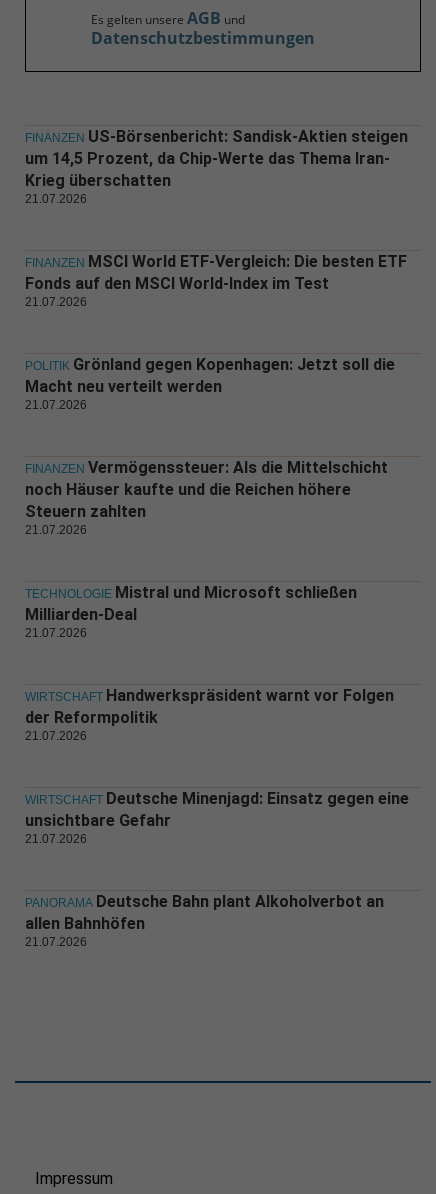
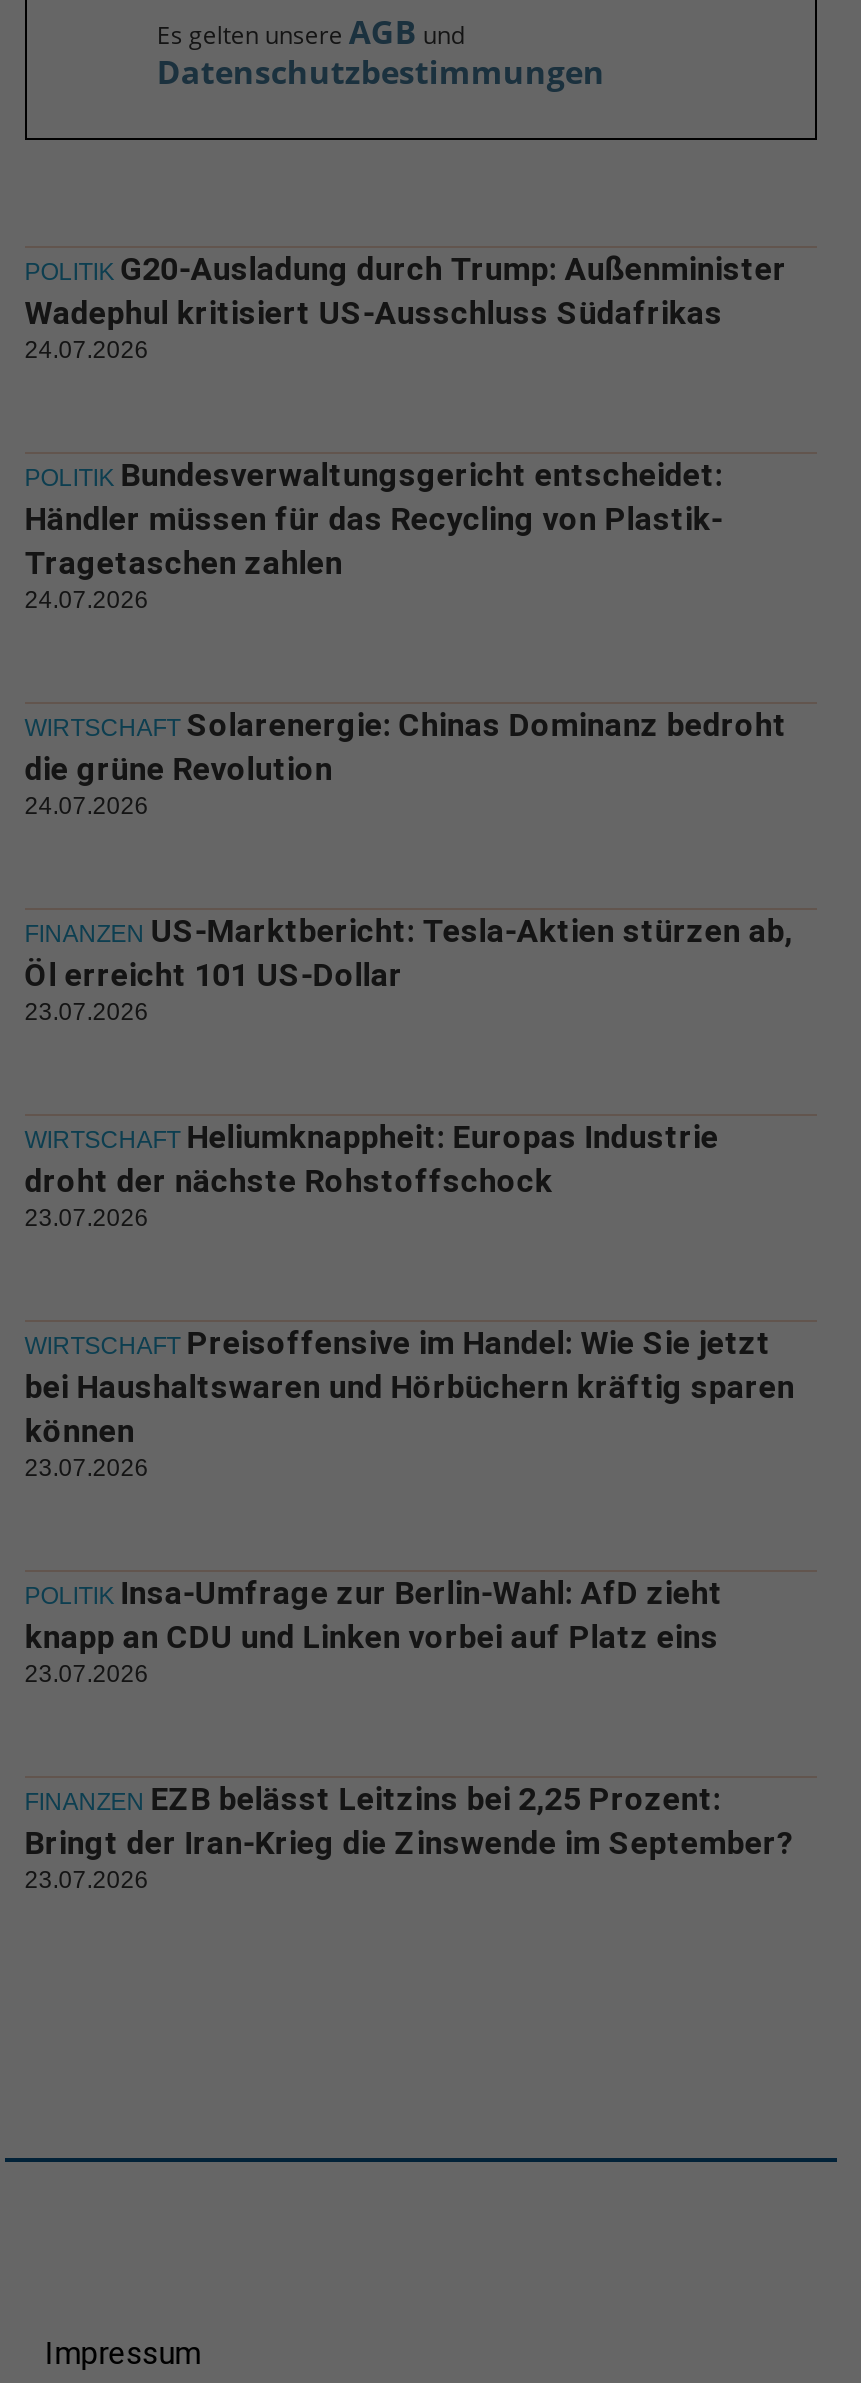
[25,127,408,206] FINANZEN US-Börsenbericht: Sandisk-Aktien steigen | um 14,5 Prozent, da Chip-Werte das Thema Iran- | Krieg überschatten | 21.07.2026 -> [24,250,786,364] POLITIK G20-Ausladung durch Trump: Außenminister | Wadephul kritisiert US-Ausschluss Südafrikas | 24.07.2026
[25,252,407,309] FINANZEN MSCI World ETF-Vergleich: Die besten ETF | Fonds auf den MSCI World-Index im Test | 21.07.2026 -> [24,456,722,614] POLITIK Bundesverwaltungsgericht entscheidet: | Händler müssen für das Recycling von Plastik- | Tragetaschen zahlen | 24.07.2026
[25,355,395,412] POLITIK Grönland gegen Kopenhagen: Jetzt soll die | Macht neu verteilt werden | 21.07.2026 -> [24,706,786,820] WIRTSCHAFT Solarenergie: Chinas Dominanz bedroht | die grüne Revolution | 24.07.2026
[25,458,388,537] FINANZEN Vermögenssteuer: Als die Mittelschicht | noch Häuser kaufte und die Reichen höhere | Steuern zahlten | 21.07.2026 -> [24,912,792,1026] FINANZEN US-Marktbericht: Tesla-Aktien stürzen ab, | Öl erreicht 101 US-Dollar | 23.07.2026
[25,583,357,640] TECHNOLOGIE Mistral und Microsoft schließen | Milliarden-Deal | 21.07.2026 -> [24,1118,718,1232] WIRTSCHAFT Heliumknappheit: Europas Industrie | droht der nächste Rohstoffschock | 23.07.2026
[25,686,394,743] WIRTSCHAFT Handwerkspräsident warnt vor Folgen | der Reformpolitik | 21.07.2026 -> [24,1324,794,1482] WIRTSCHAFT Preisoffensive im Handel: Wie Sie jetzt | bei Haushaltswaren und Hörbüchern kräftig sparen | können | 23.07.2026
[25,789,409,846] WIRTSCHAFT Deutsche Minenjagd: Einsatz gegen eine | unsichtbare Gefahr | 21.07.2026 -> [24,1574,722,1688] POLITIK Insa-Umfrage zur Berlin-Wahl: AfD zieht | knapp an CDU und Linken vorbei auf Platz eins | 23.07.2026
[25,892,384,949] PANORAMA Deutsche Bahn plant Alkoholverbot an | allen Bahnhöfen | 21.07.2026 -> [24,1780,794,1894] FINANZEN EZB belässt Leitzins bei 2,25 Prozent: | Bringt der Iran-Krieg die Zinswende im September? | 23.07.2026

